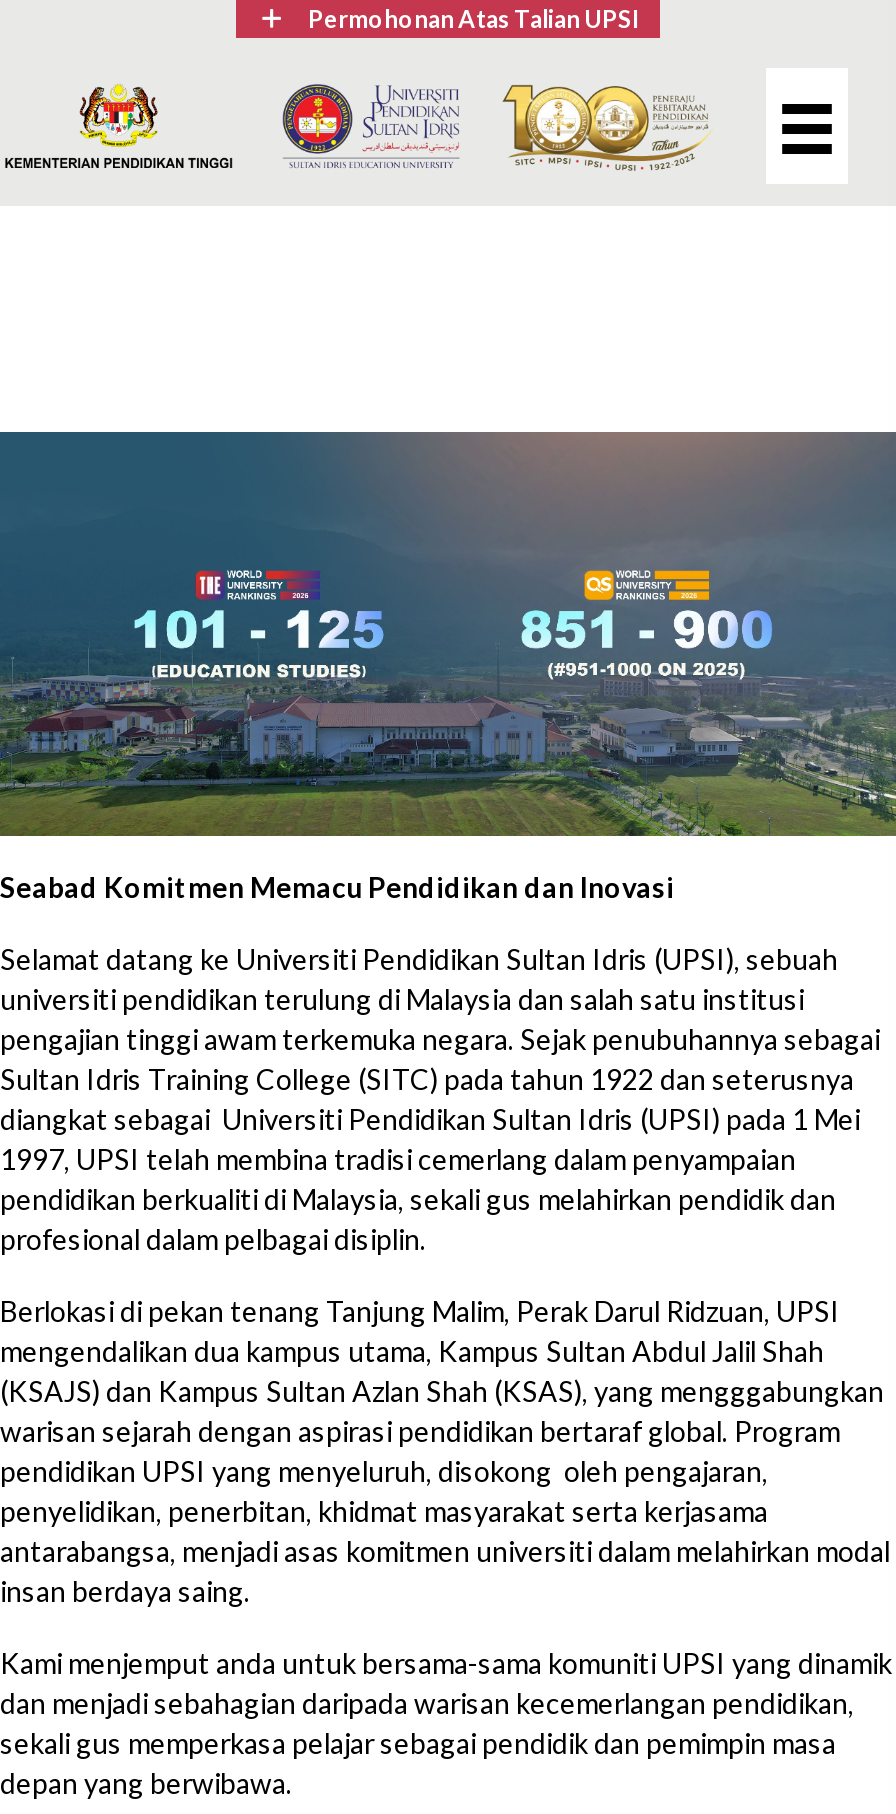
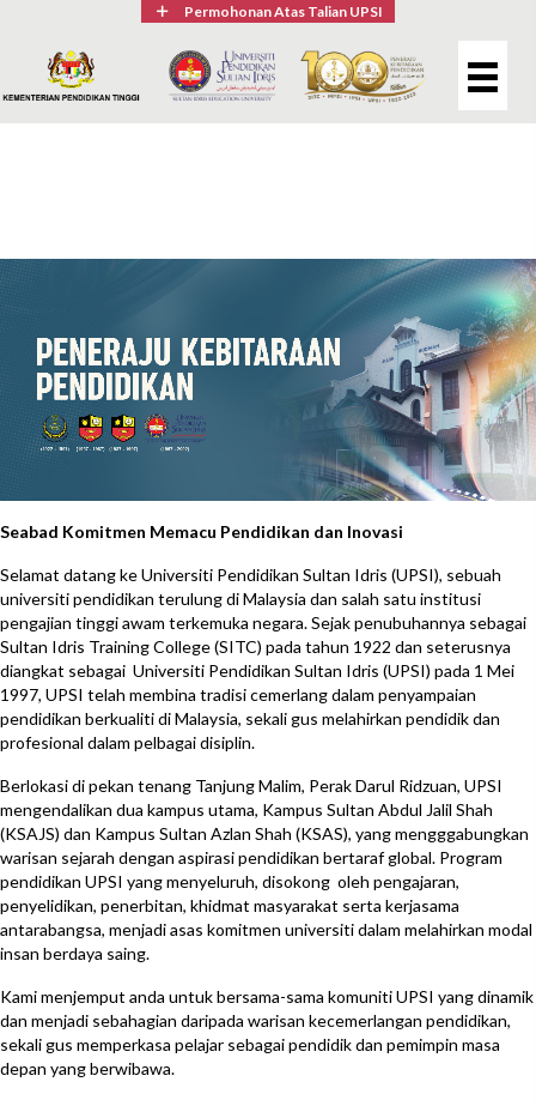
[6,430,890,838] [image] -> [4,258,532,502] [image]

